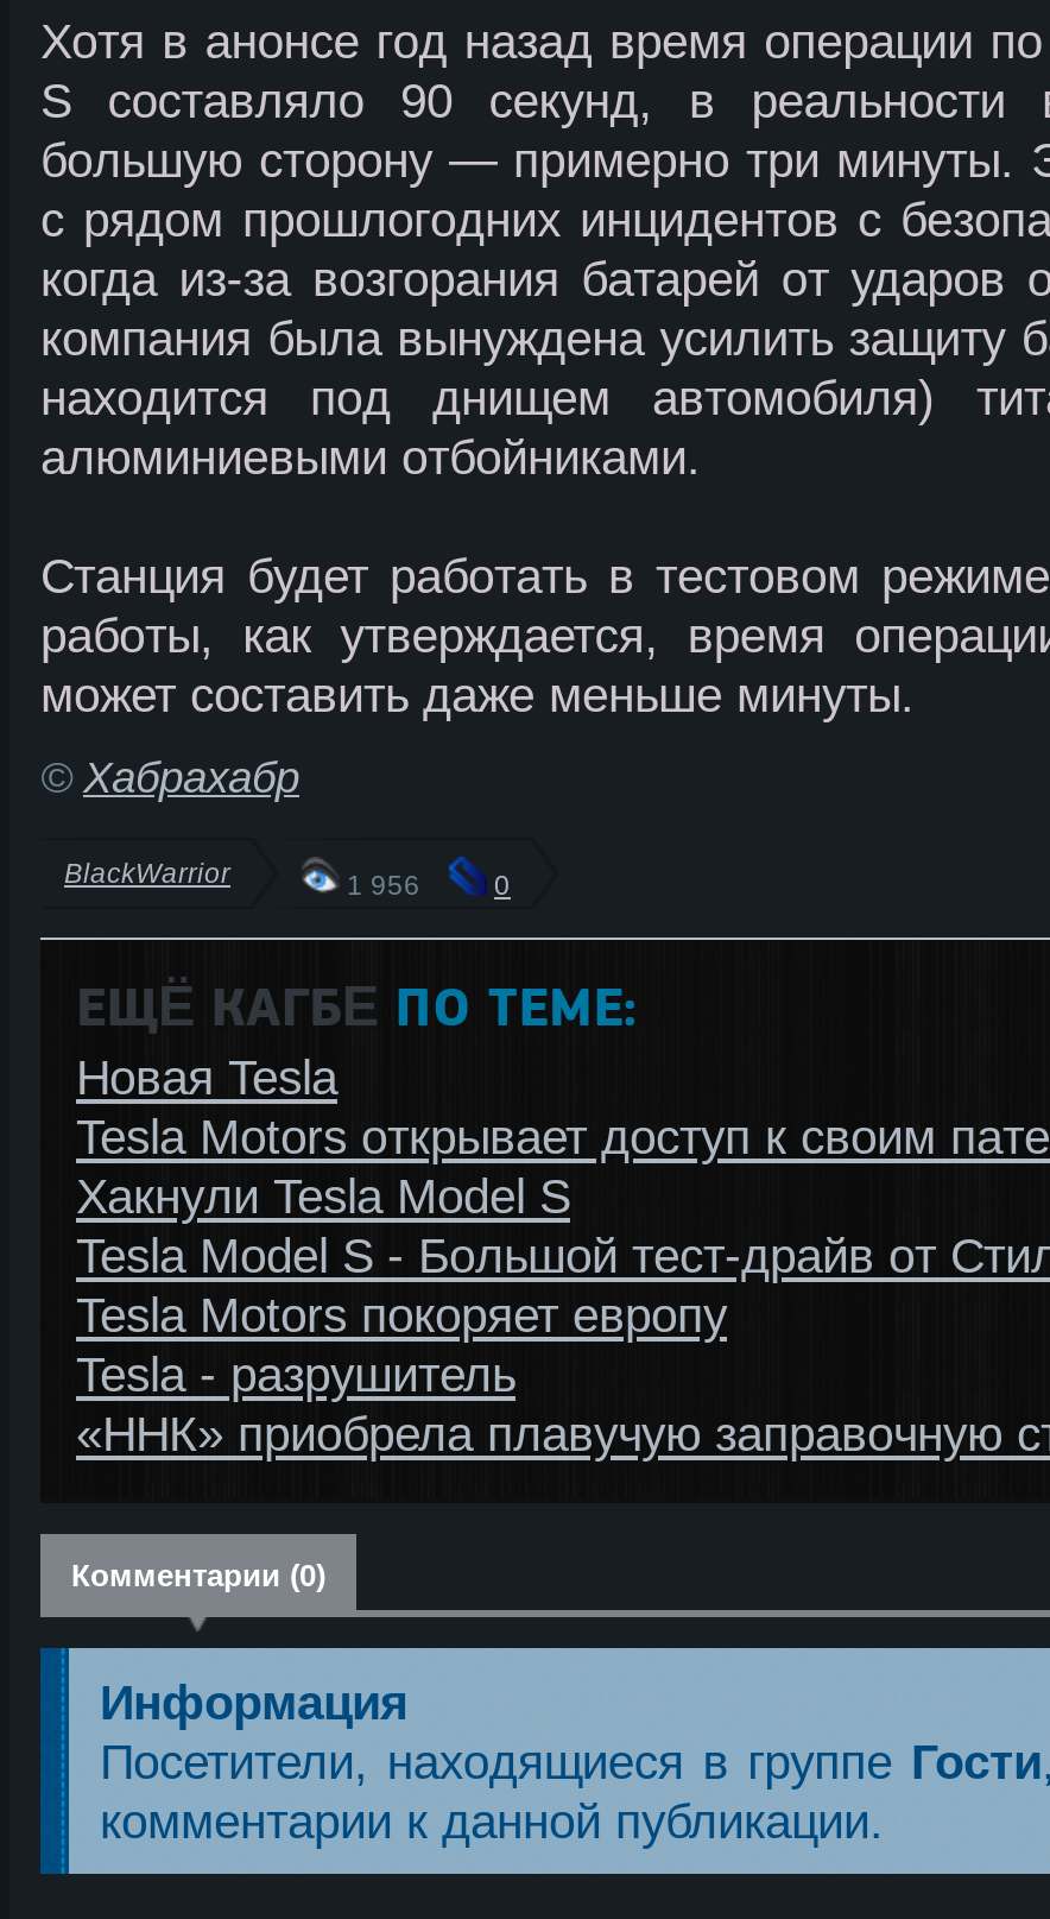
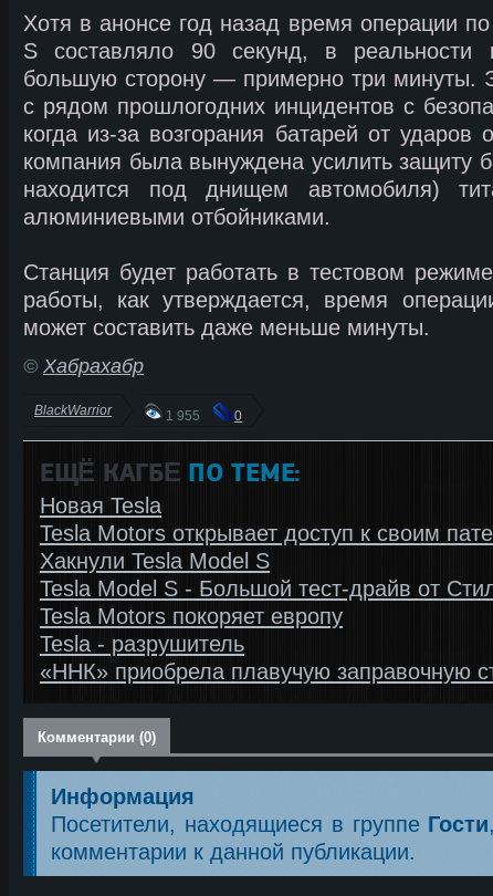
[340,869,511,899] 1 956 0 -> [162,408,242,423] 1 955 0

